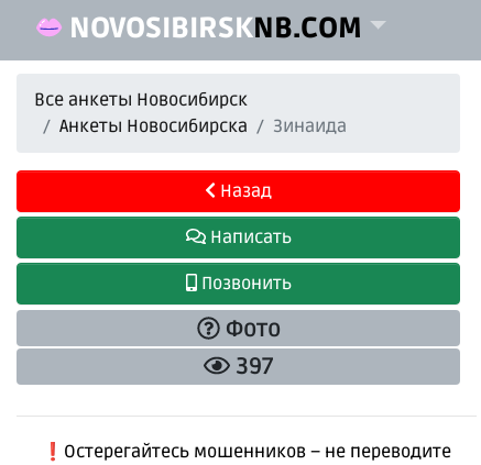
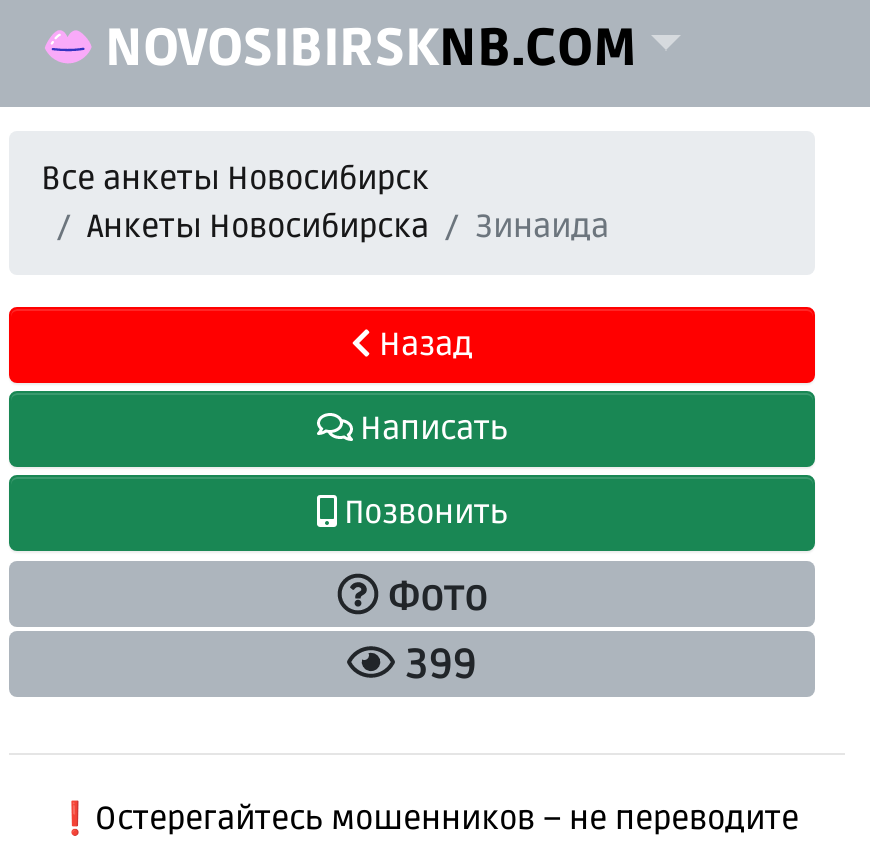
[230,353,273,381] 397 -> [395,639,477,689] 399

